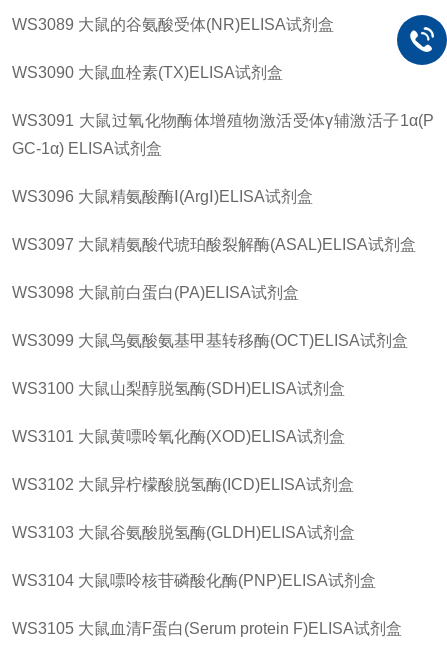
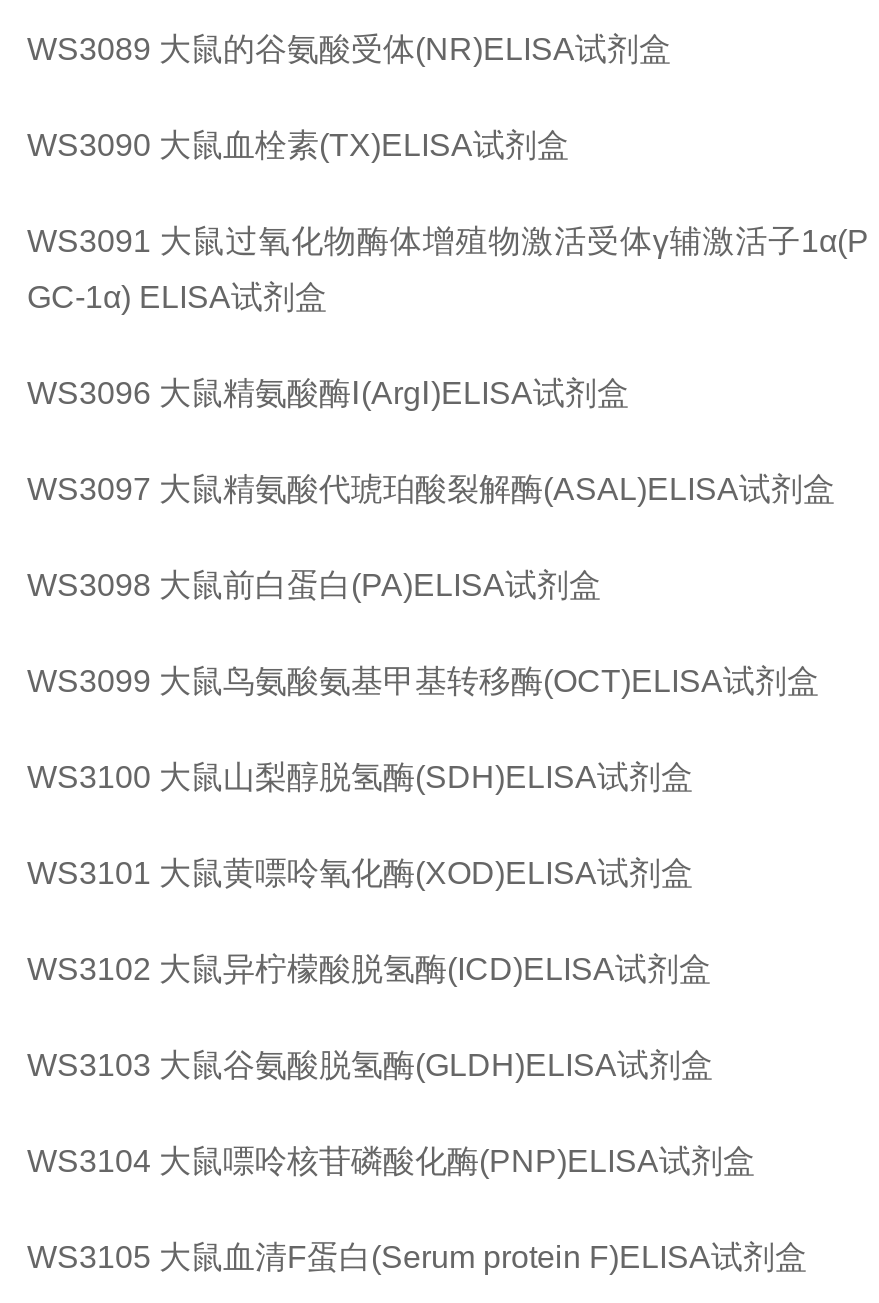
[395,13,444,67] [image] -> none

